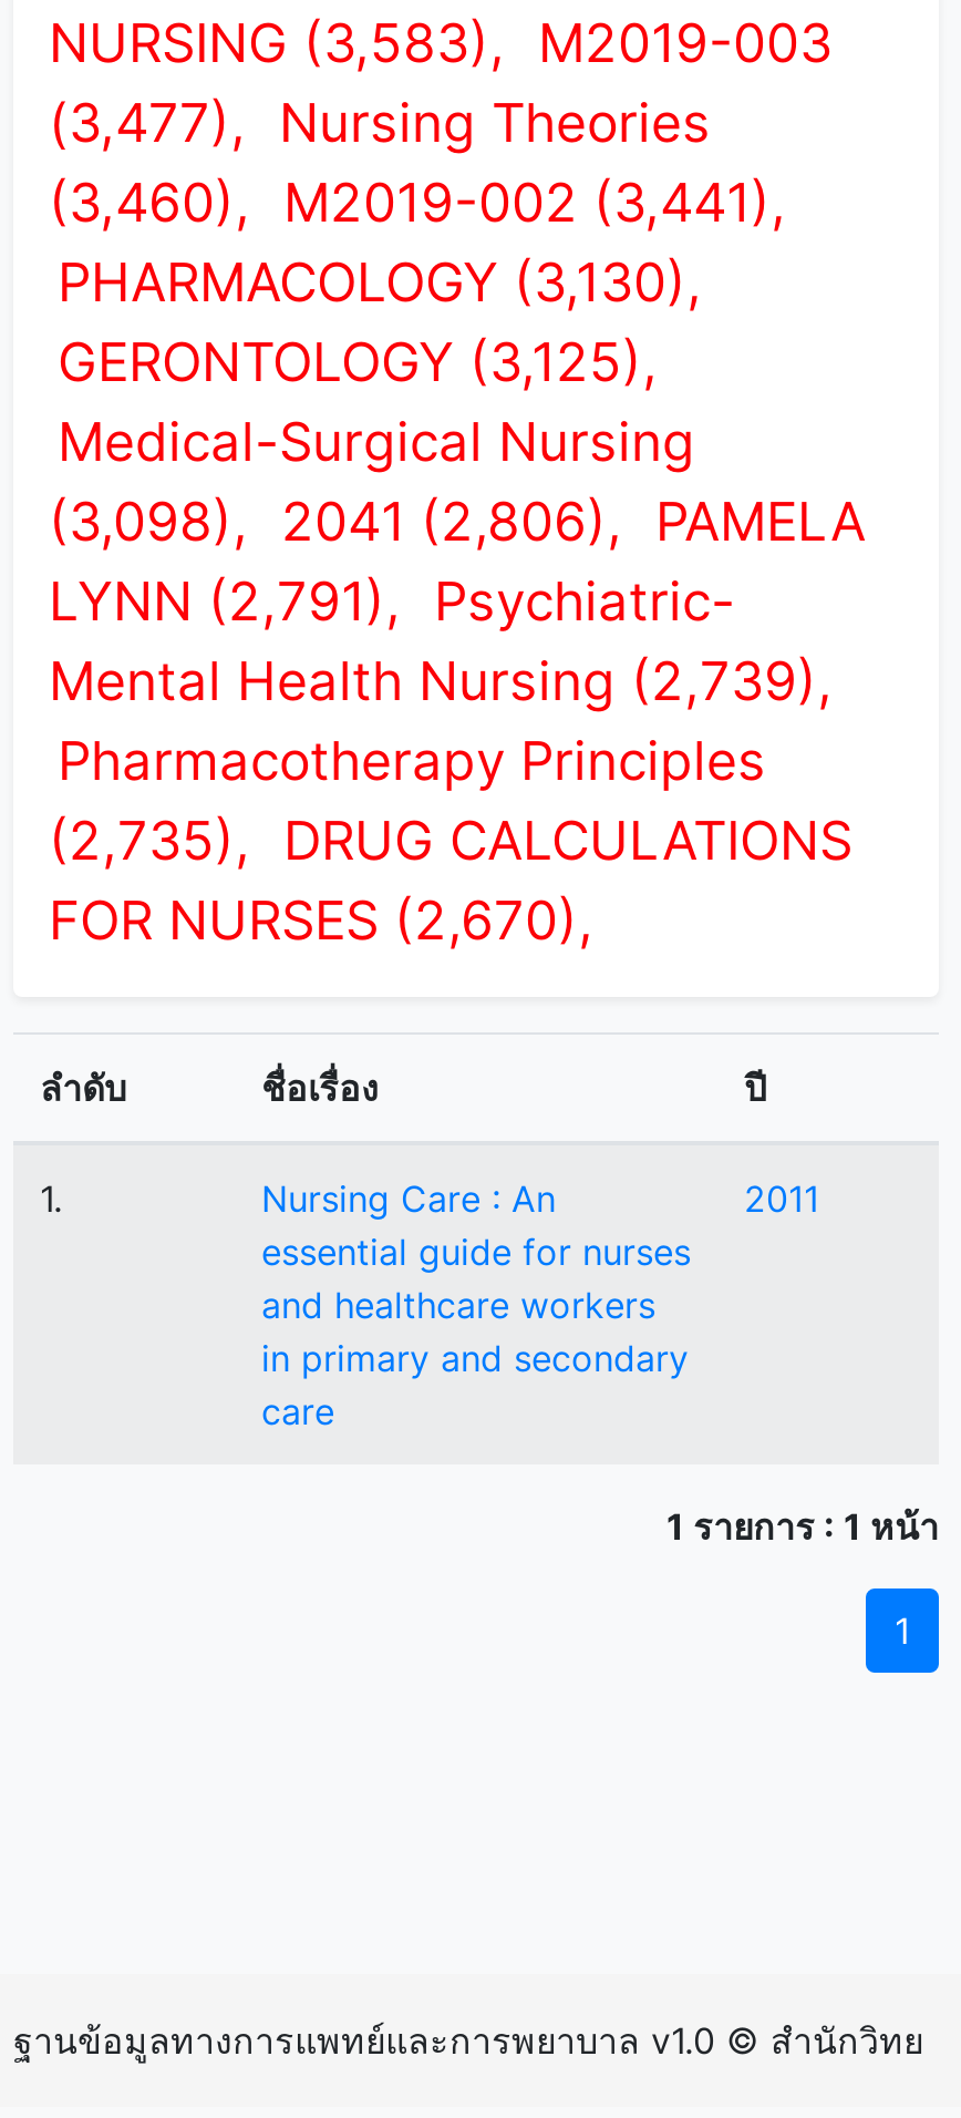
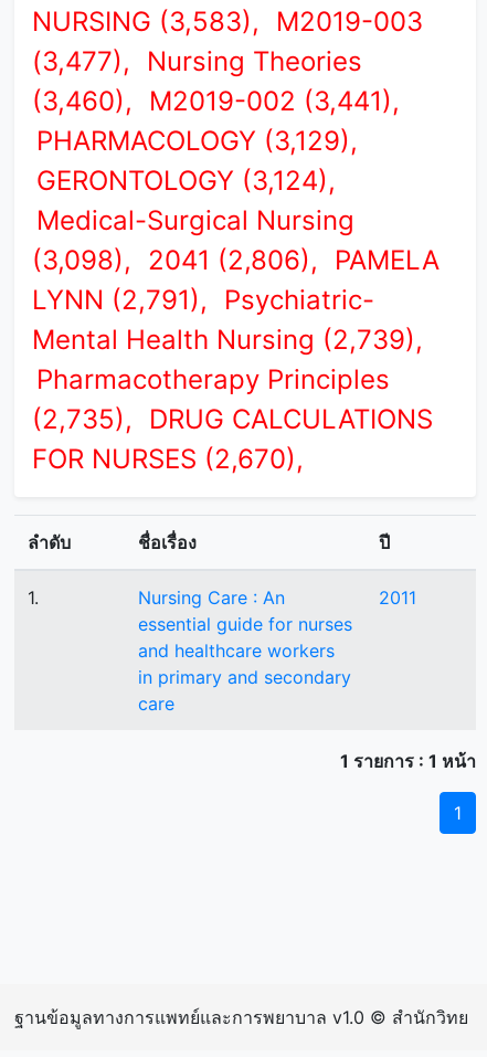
[58,250,702,315] PHARMACOLOGY (3,130), -> [36,125,358,157] PHARMACOLOGY (3,129),
[58,330,658,394] GERONTOLOGY (3,125), -> [36,165,336,197] GERONTOLOGY (3,124),

